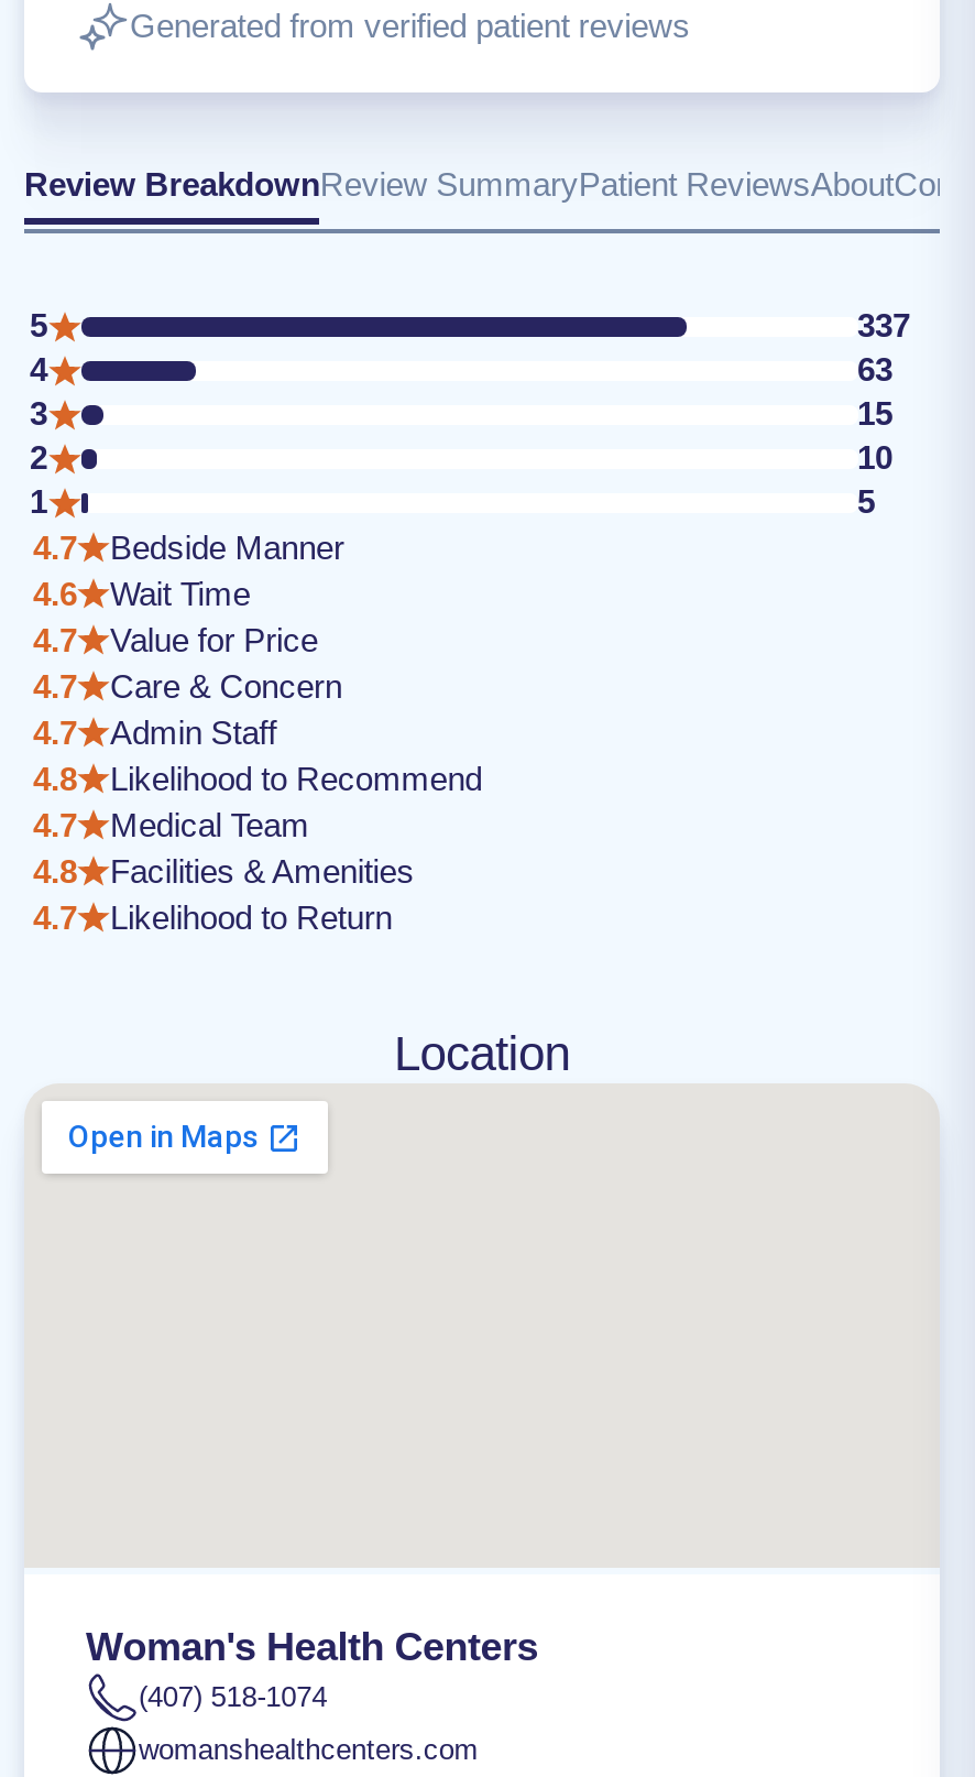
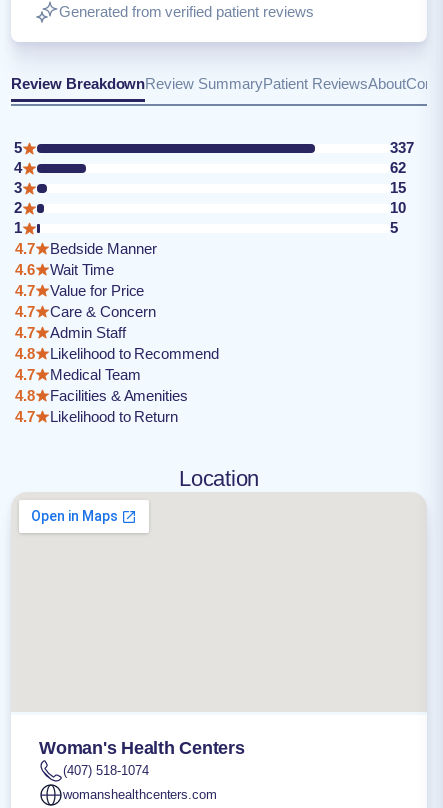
[857,350,892,388] 63 -> [389,159,405,176] 62

